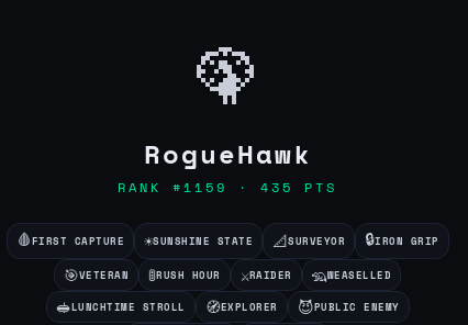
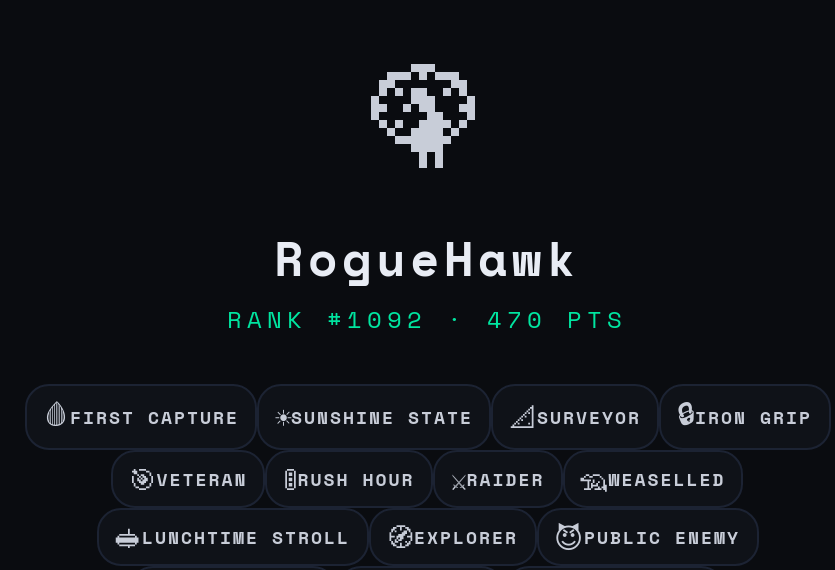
[118,178,337,197] RANK #1159 · 435 PTS -> [227,302,627,336] RANK #1092 · 470 PTS

